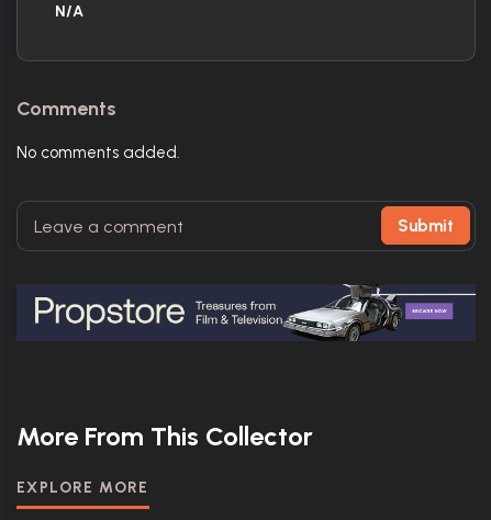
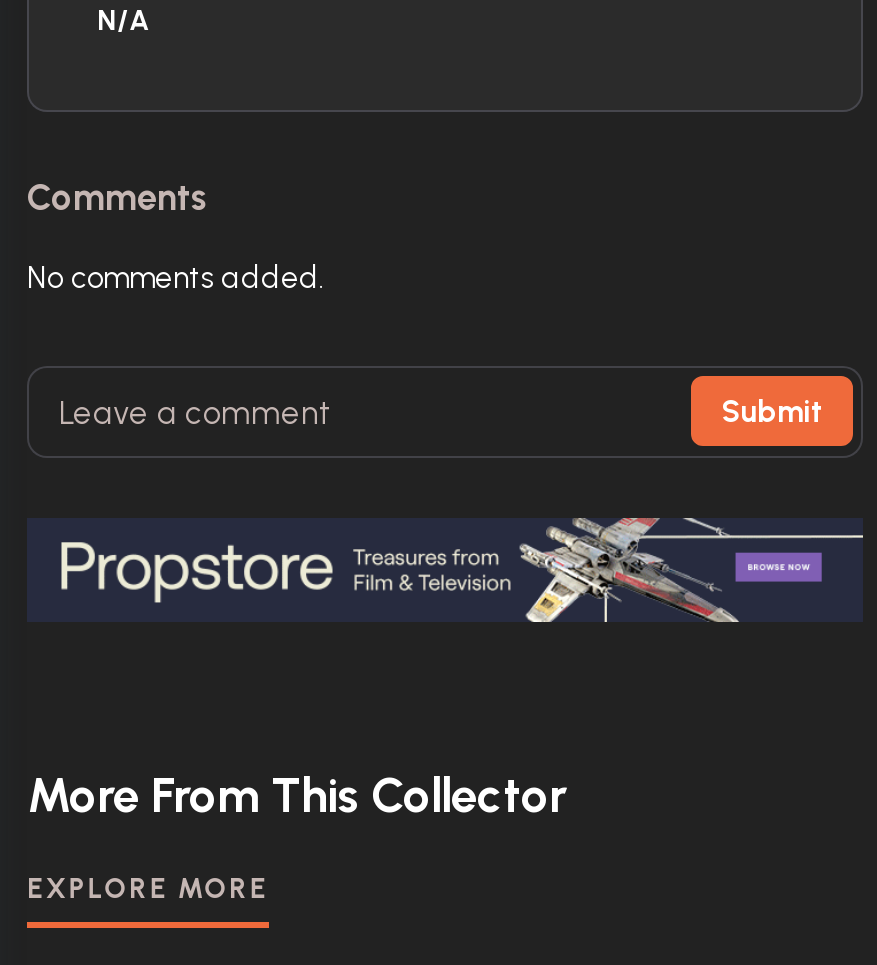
[283,284,405,341] [image] -> [513,516,739,624] [image]

